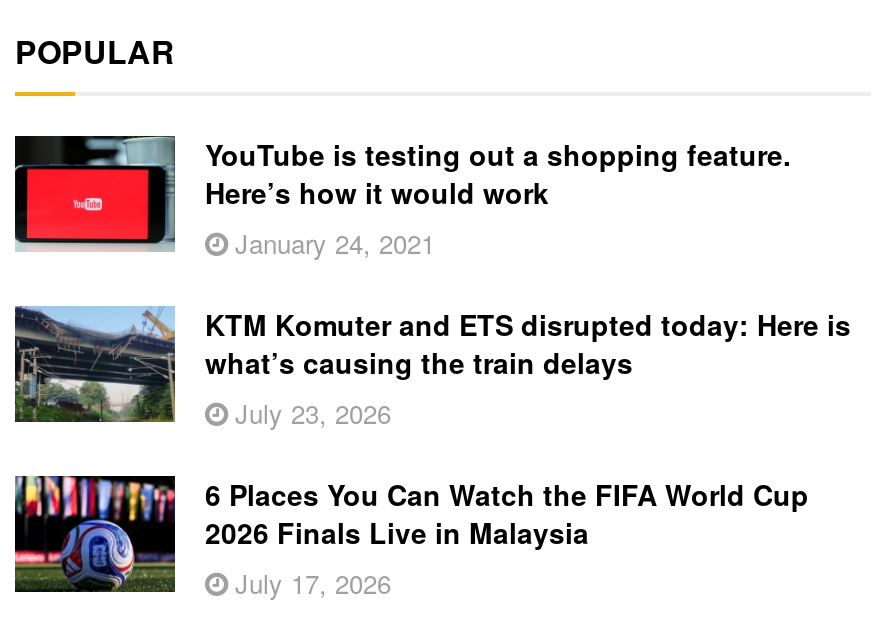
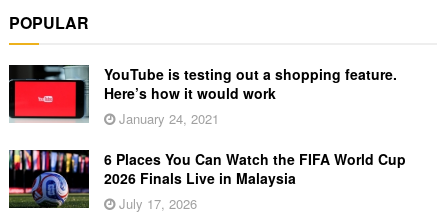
[15,305,851,433] [image] | KTM Komuter and ETS disrupted today: Here is | what’s causing the train delays | July 23, 2026 -> none

